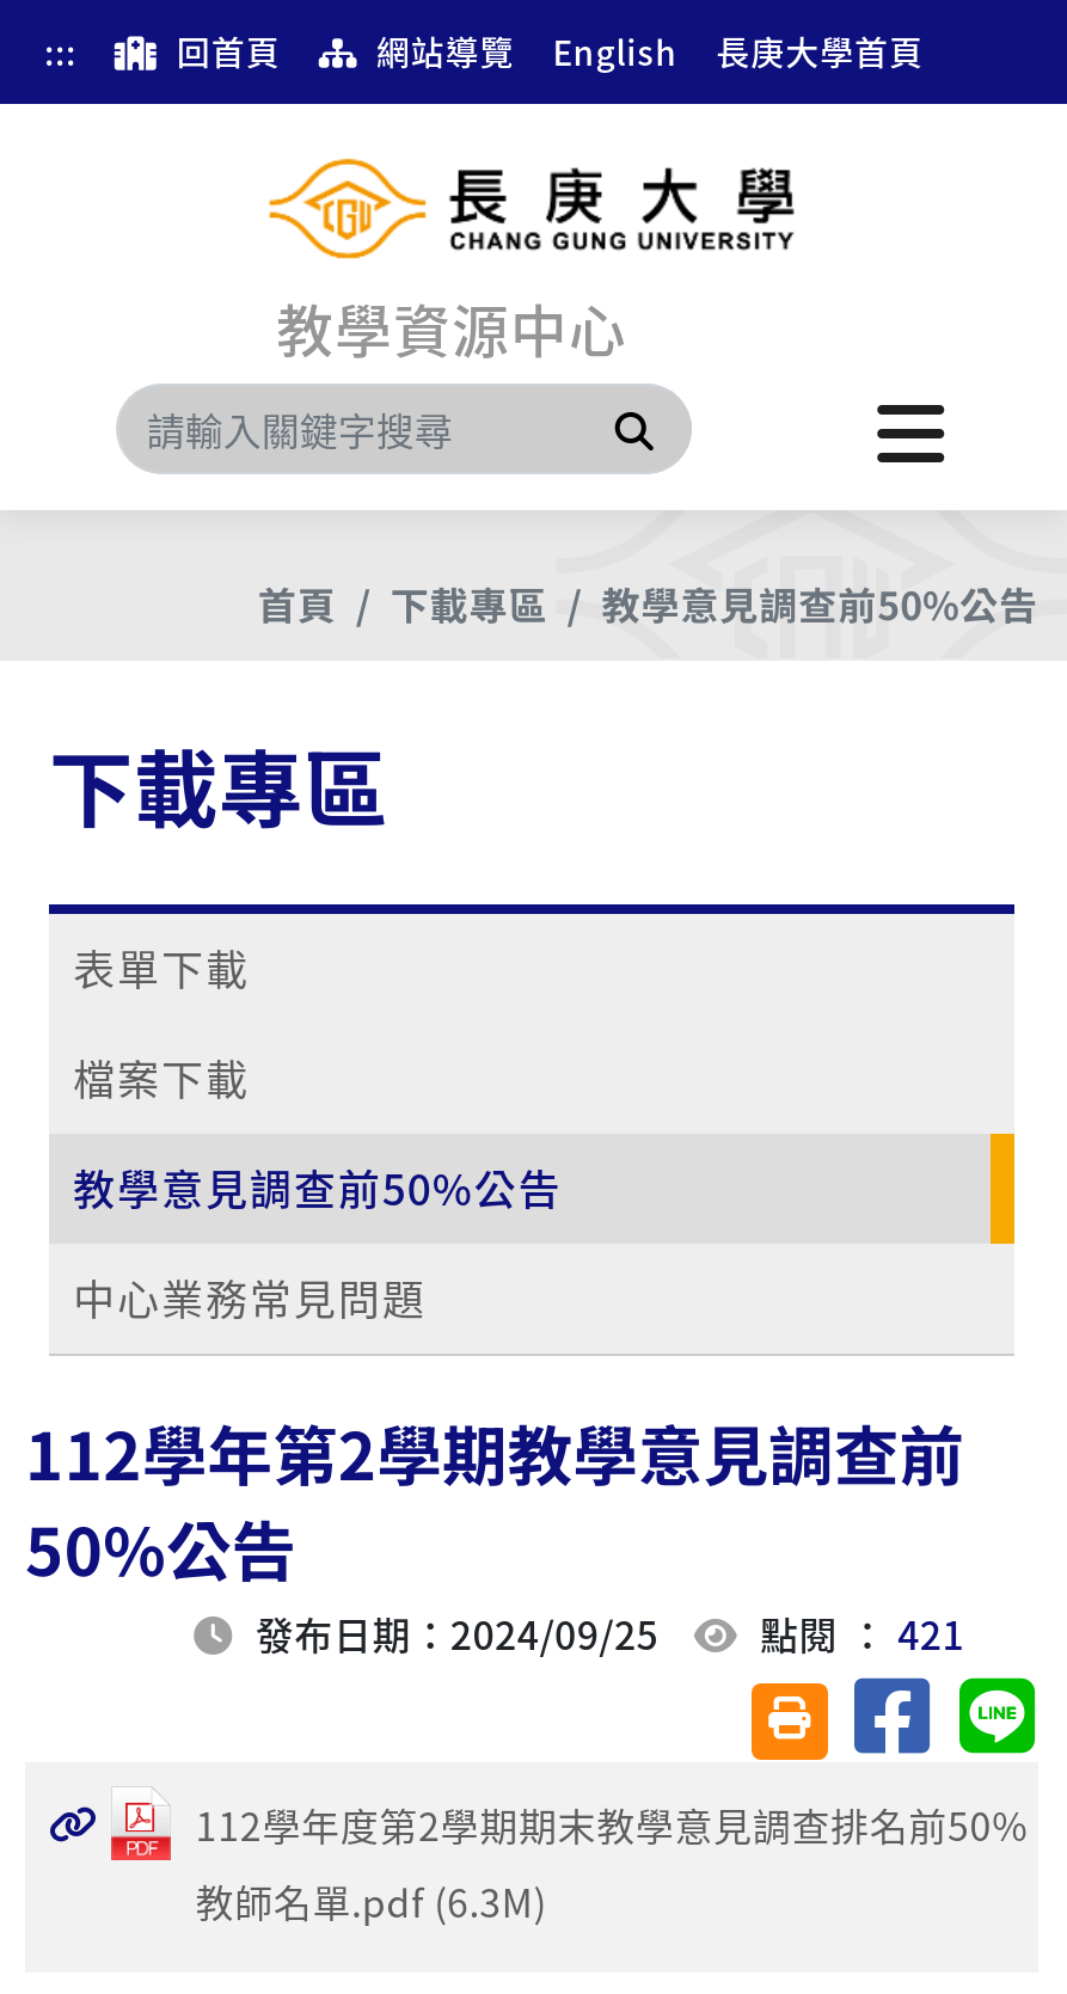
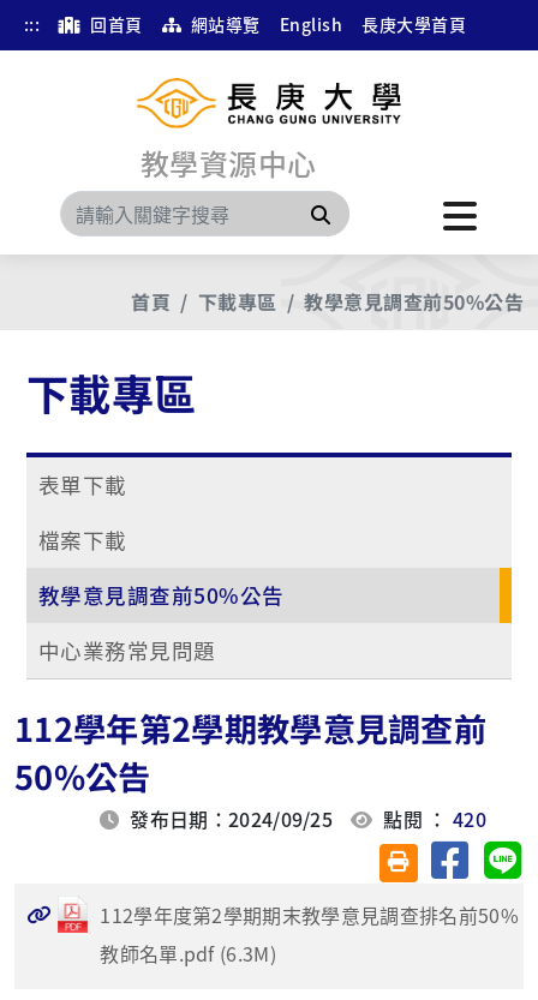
[245,1604,964,1662] 發布日期：2024/09/25 點閱 ：421 -> [125,804,486,833] 發布日期：2024/09/25 點閱 ：420

